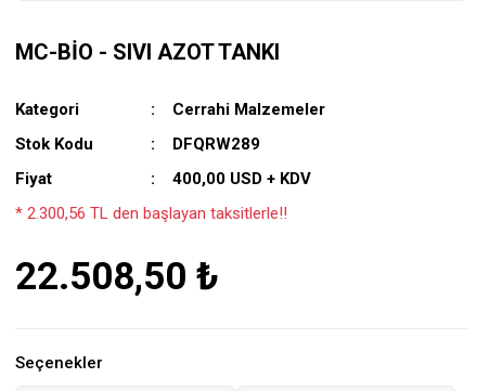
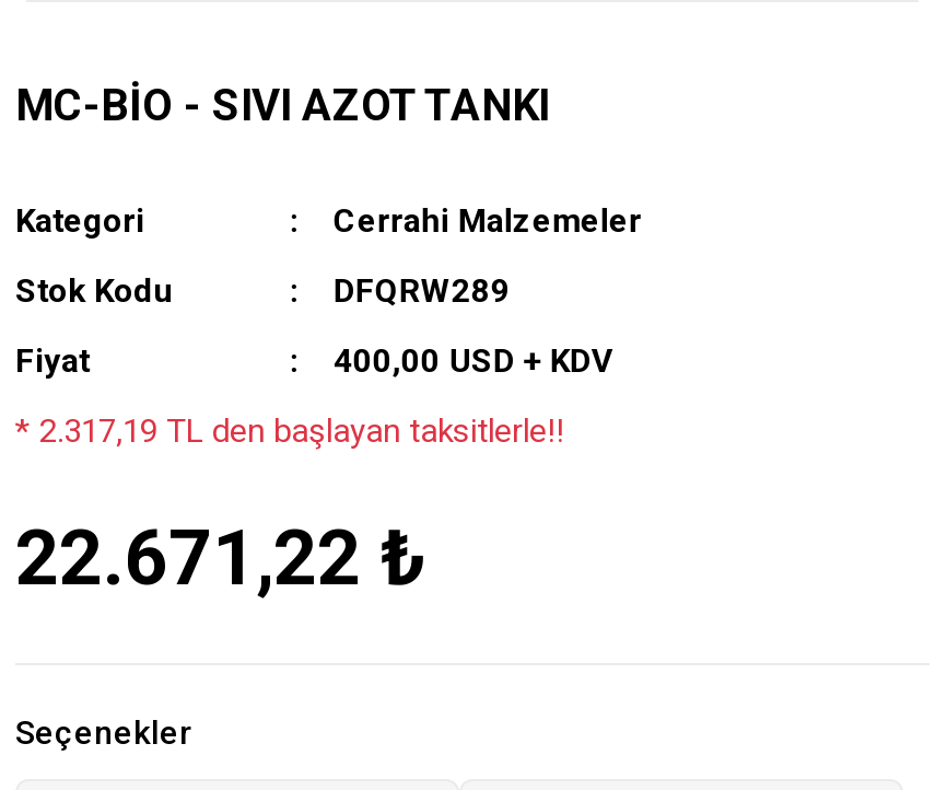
[15,204,287,223] * 2.300,56 TL den başlayan taksitlerle!! -> [15,411,564,451] * 2.317,19 TL den başlayan taksitlerle!!
[15,255,219,299] 22.508,50 ₺ -> [15,514,426,604] 22.671,22 ₺

